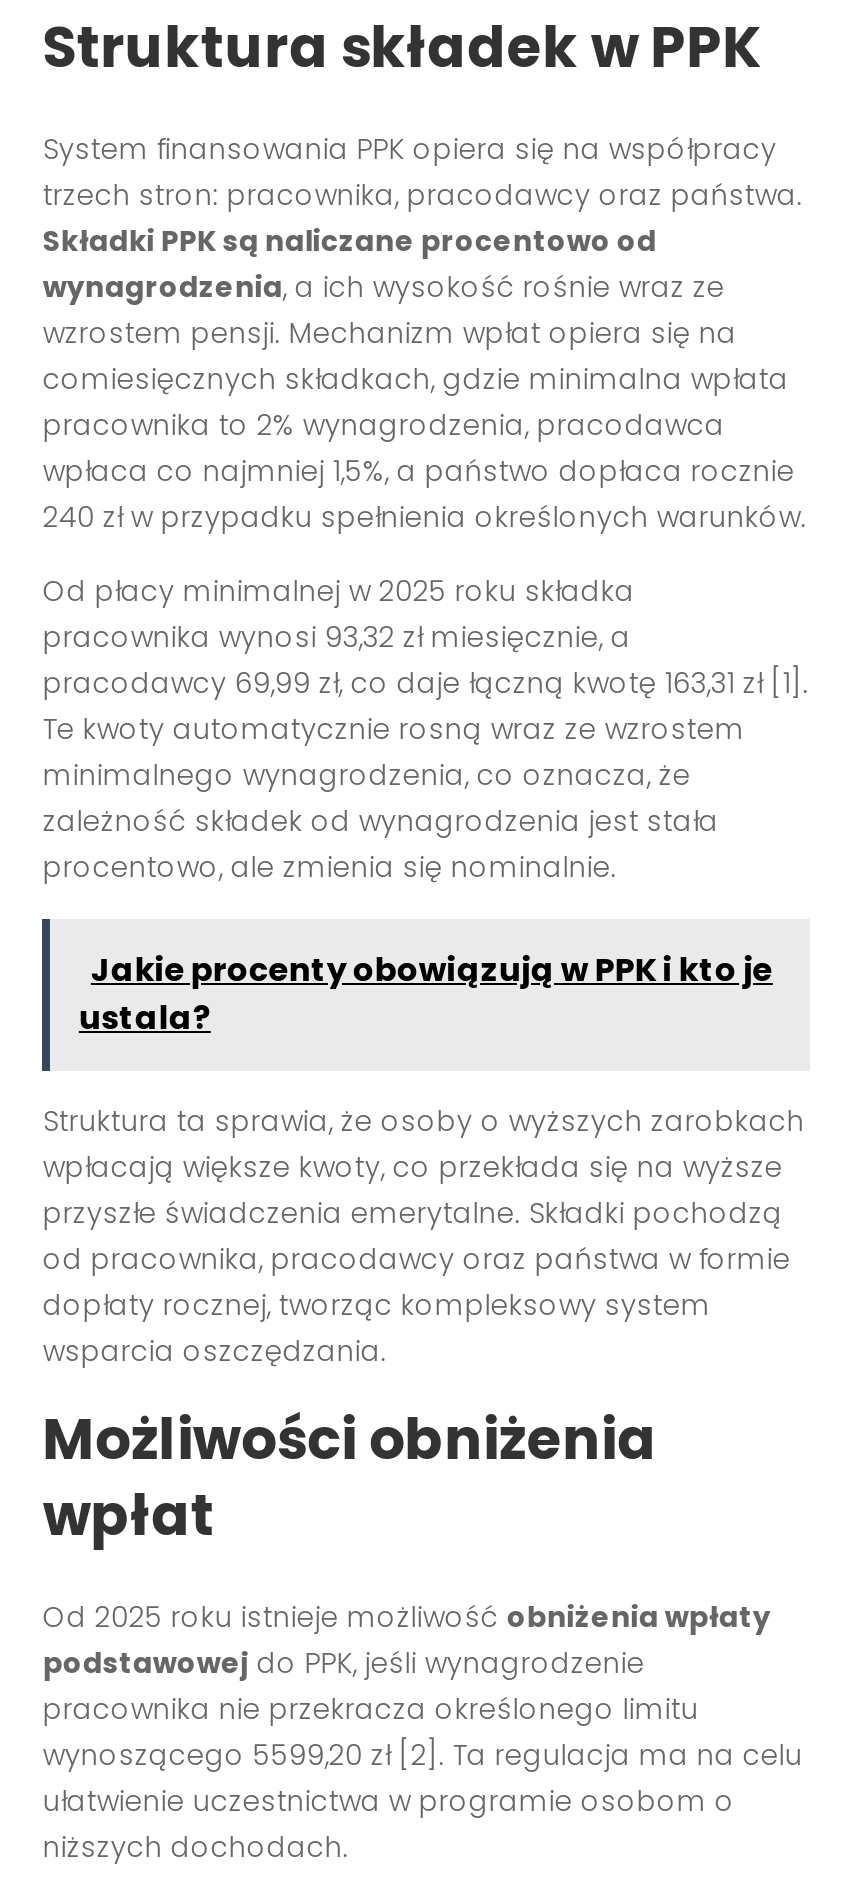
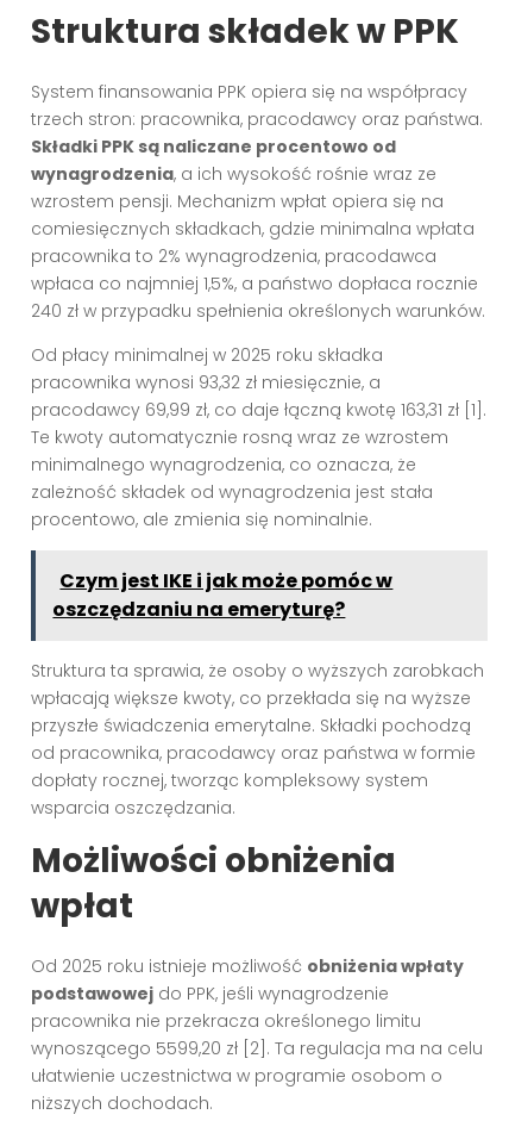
[79,947,773,1041] Jakie procenty obowiązują w PPK i kto je | ustala? -> [53,567,393,623] Czym jest IKE i jak może pomóc w | oszczędzaniu na emeryturę?

